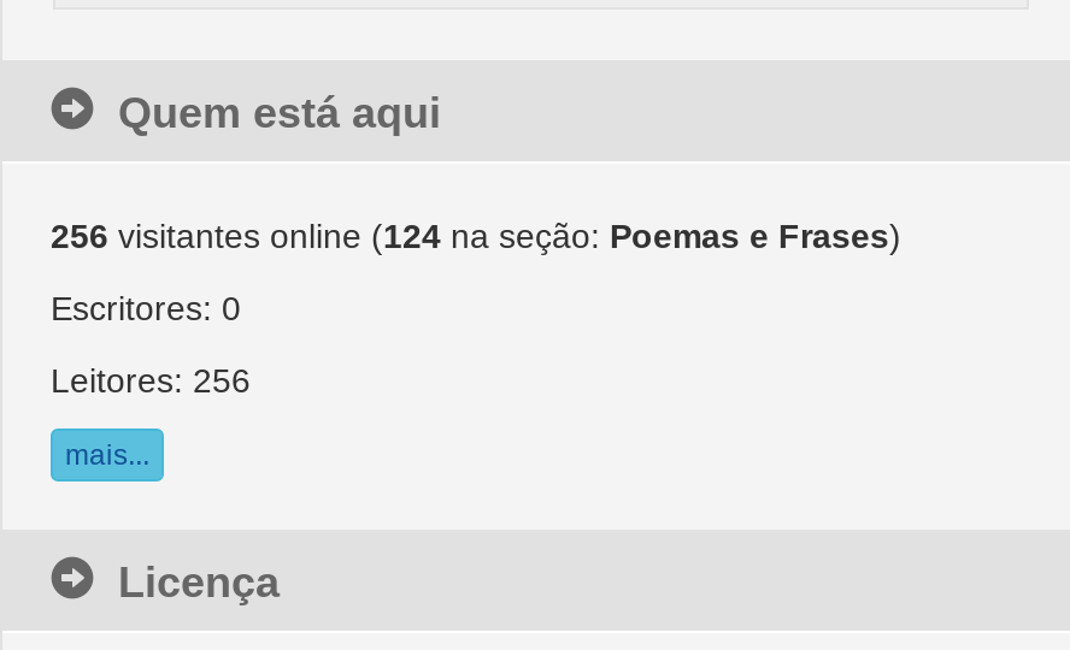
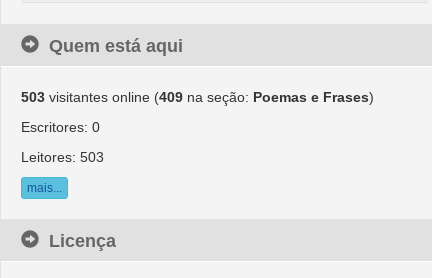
[51,217,901,255] 256 visitantes online (124 na seção: Poemas e Frases) -> [21,89,374,105] 503 visitantes online (409 na seção: Poemas e Frases)
[51,361,251,400] Leitores: 256 -> [21,149,104,165] Leitores: 503

